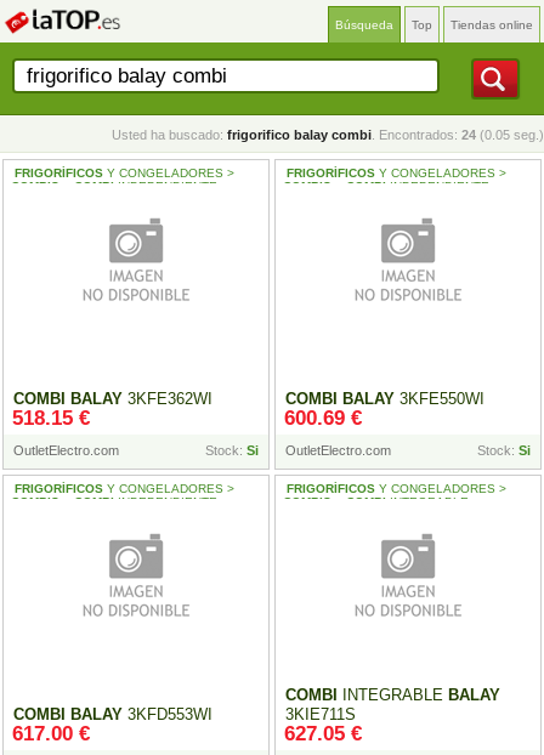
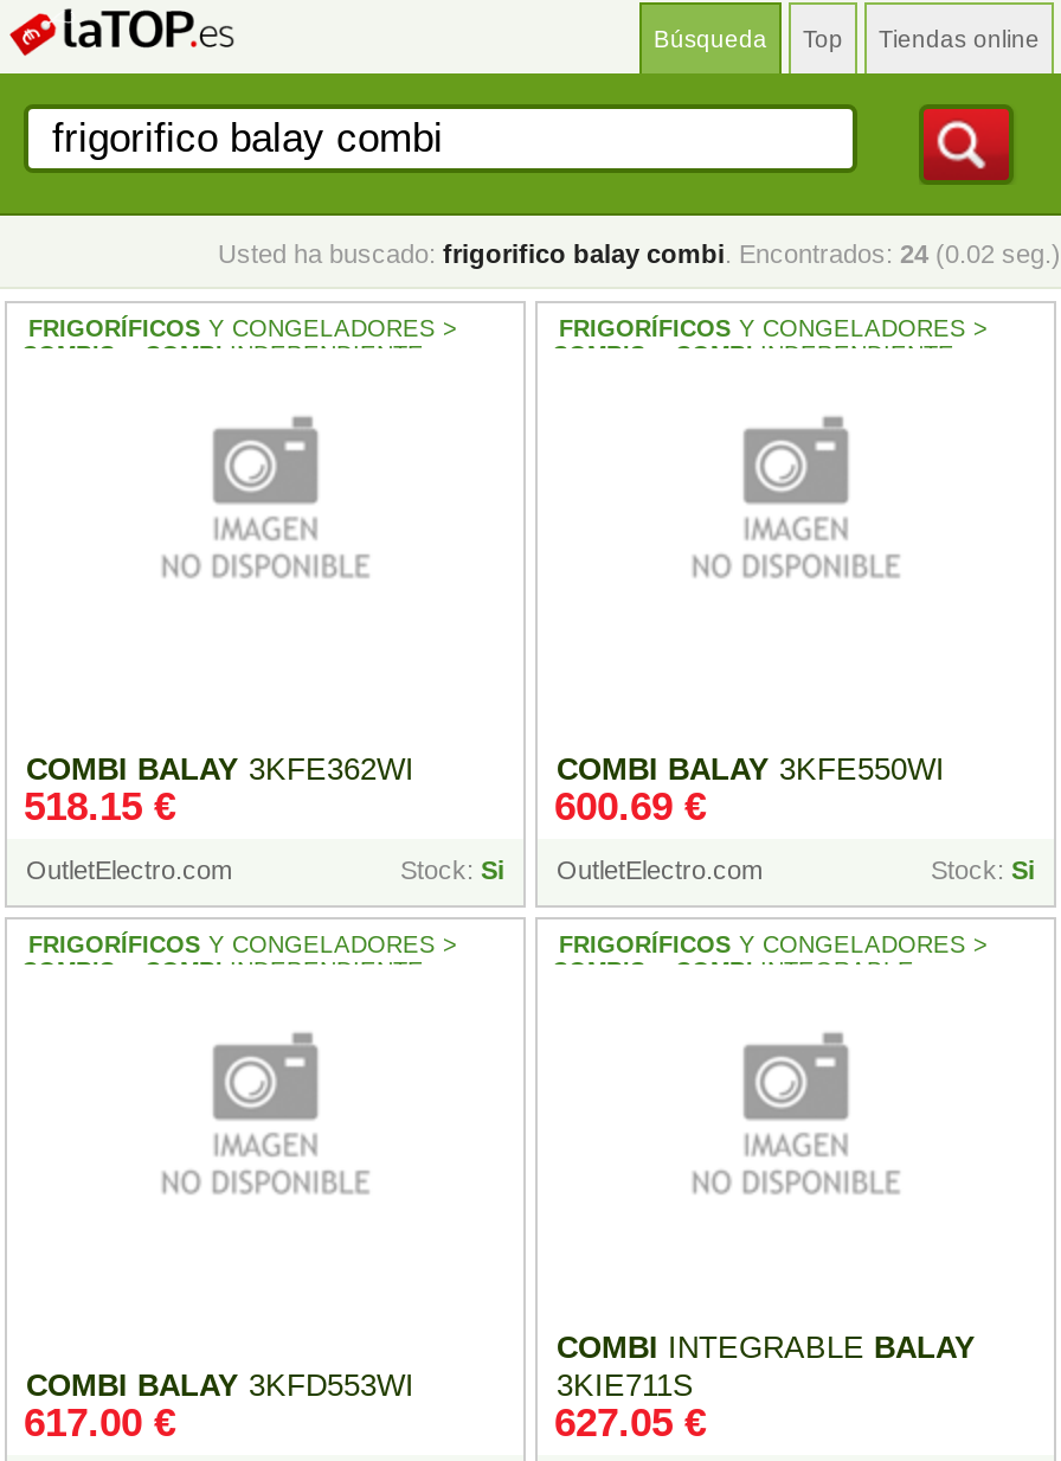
[112,127,544,142] Usted ha buscado: frigorifico balay combi. Encontrados: 24 (0.05 seg.) -> [218,239,1061,268] Usted ha buscado: frigorifico balay combi. Encontrados: 24 (0.02 seg.)

